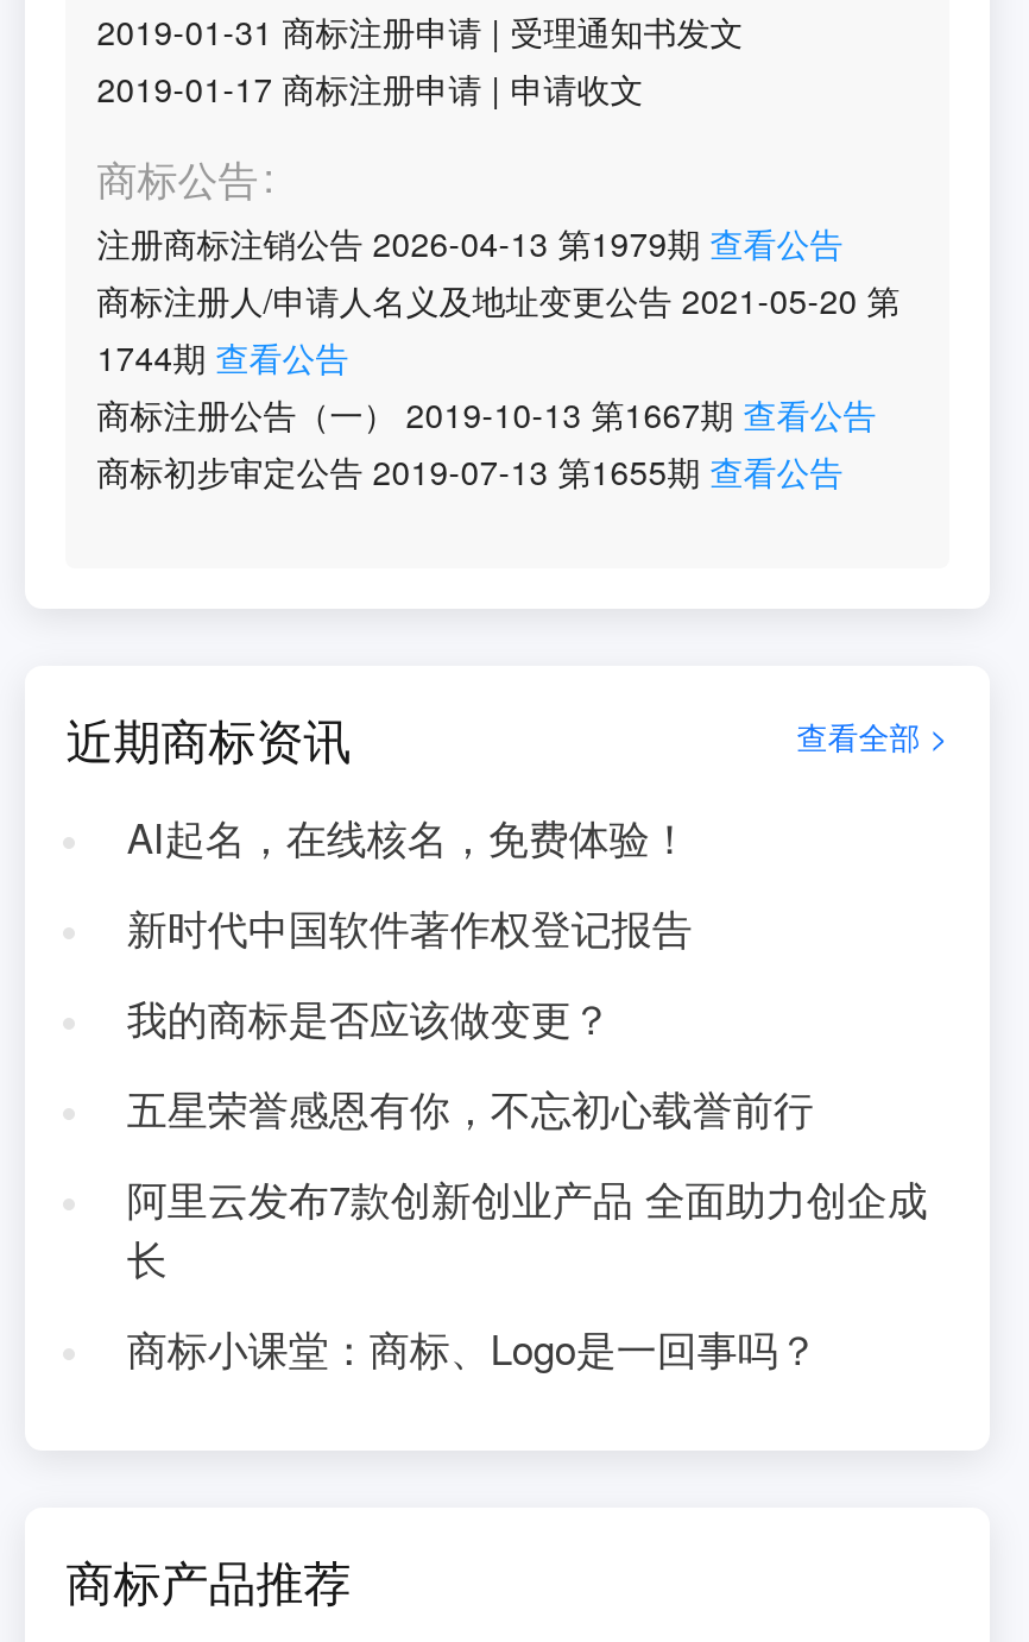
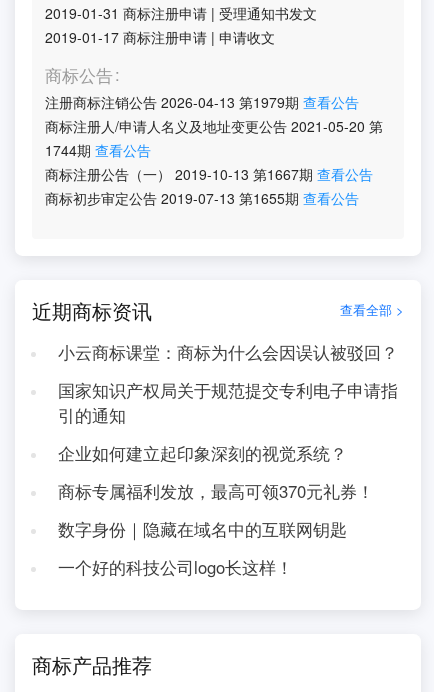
[127,809,690,866] AI起名，在线核名，免费体验！ -> [58,340,398,364] 小云商标课堂：商标为什么会因误认被驳回？
[127,899,692,956] 新时代中国软件著作权登记报告 -> [58,378,398,427] 国家知识产权局关于规范提交专利电子申请指 | 引的通知
[127,989,611,1046] 我的商标是否应该做变更？ -> [58,441,347,465] 企业如何建立起印象深刻的视觉系统？
[127,1080,813,1137] 五星荣誉感恩有你，不忘初心载誉前行 -> [58,479,374,503] 商标专属福利发放，最高可领370元礼券！
[127,1170,928,1286] 阿里云发布7款创新创业产品 全面助力创企成 | 长 -> [58,517,347,541] 数字身份｜隐藏在域名中的互联网钥匙
[127,1320,818,1377] 商标小课堂：商标、Logo是一回事吗？ -> [58,555,293,579] 一个好的科技公司logo长这样！

